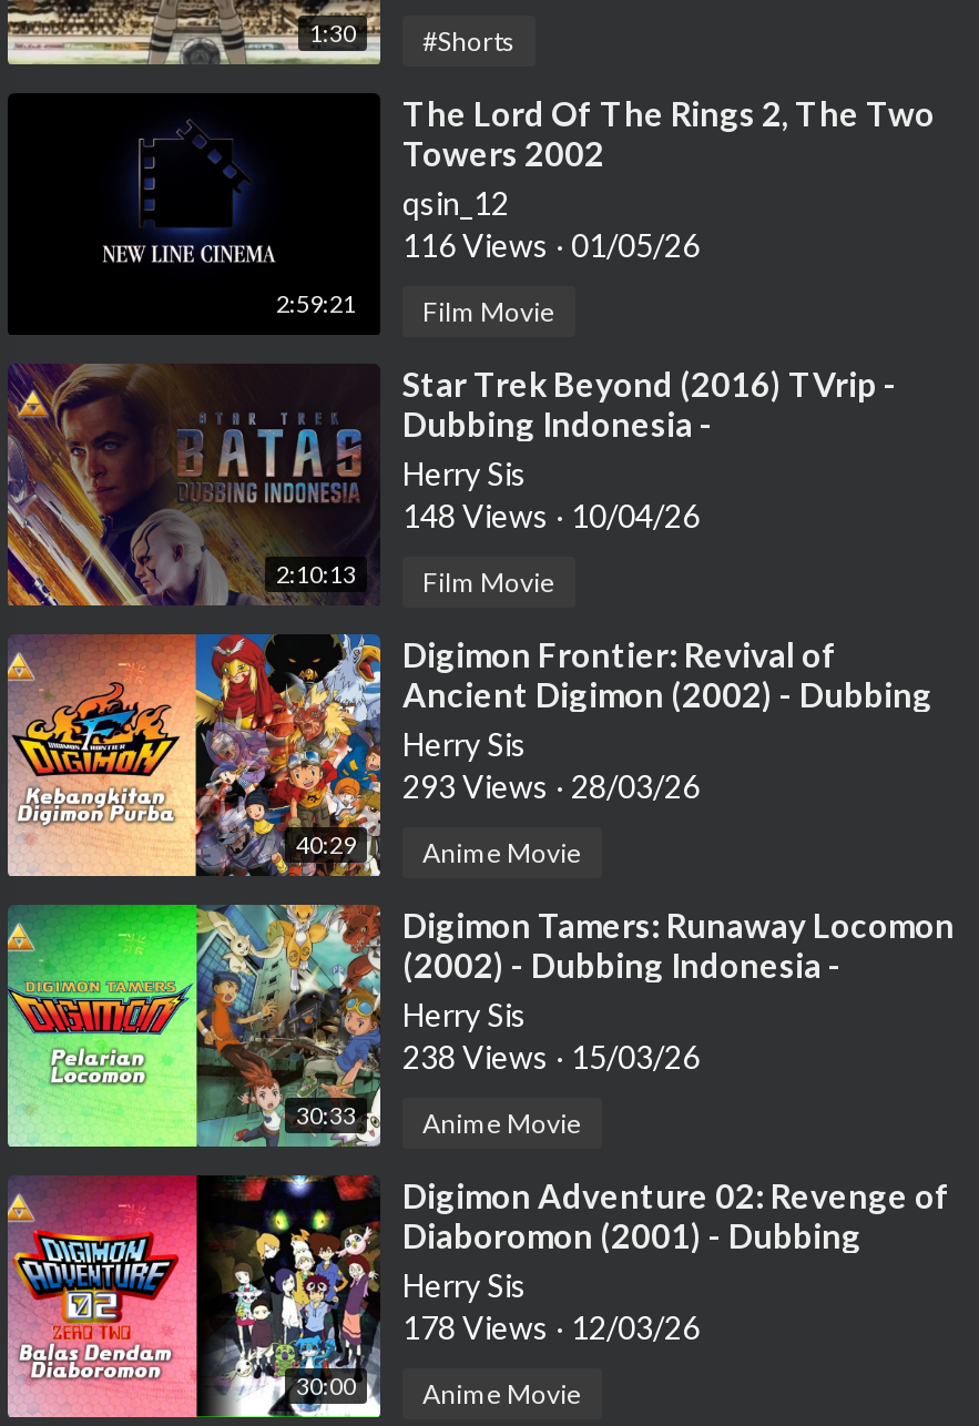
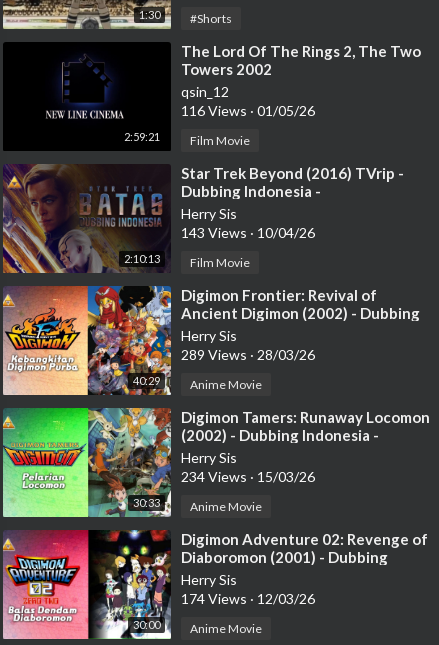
[402,496,700,534] 148 Views · 10/04/26 -> [181,224,315,241] 143 Views · 10/04/26
[402,767,700,805] 293 Views · 28/03/26 -> [181,346,315,363] 289 Views · 28/03/26
[402,1037,700,1075] 238 Views · 15/03/26 -> [181,468,315,485] 234 Views · 15/03/26
[402,1308,700,1346] 178 Views · 12/03/26 -> [181,590,315,607] 174 Views · 12/03/26

